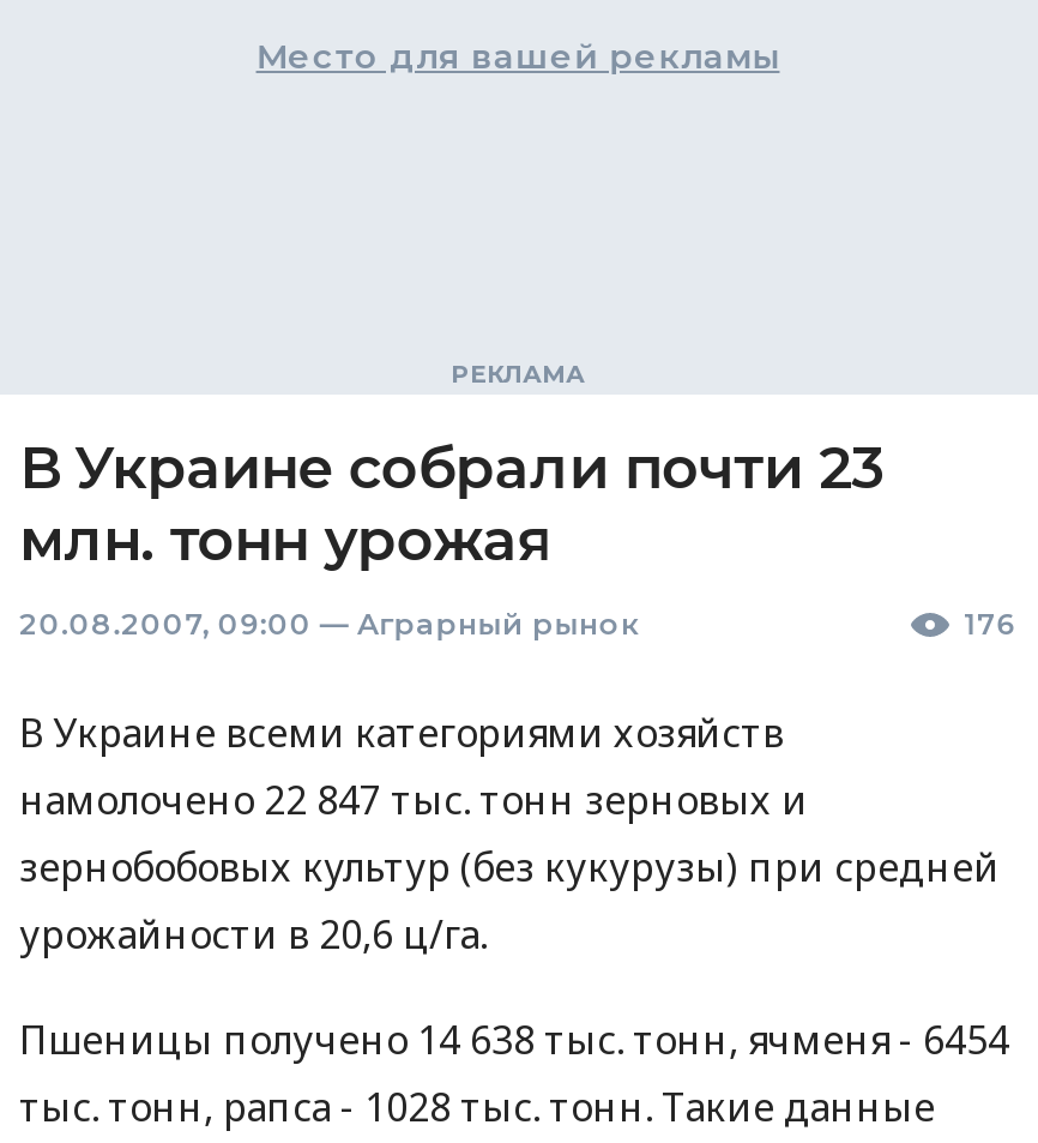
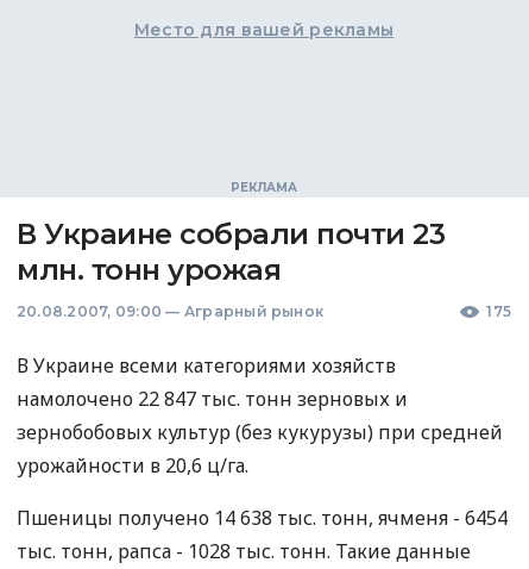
[964,606,1016,642] 176 -> [487,302,511,320] 175

